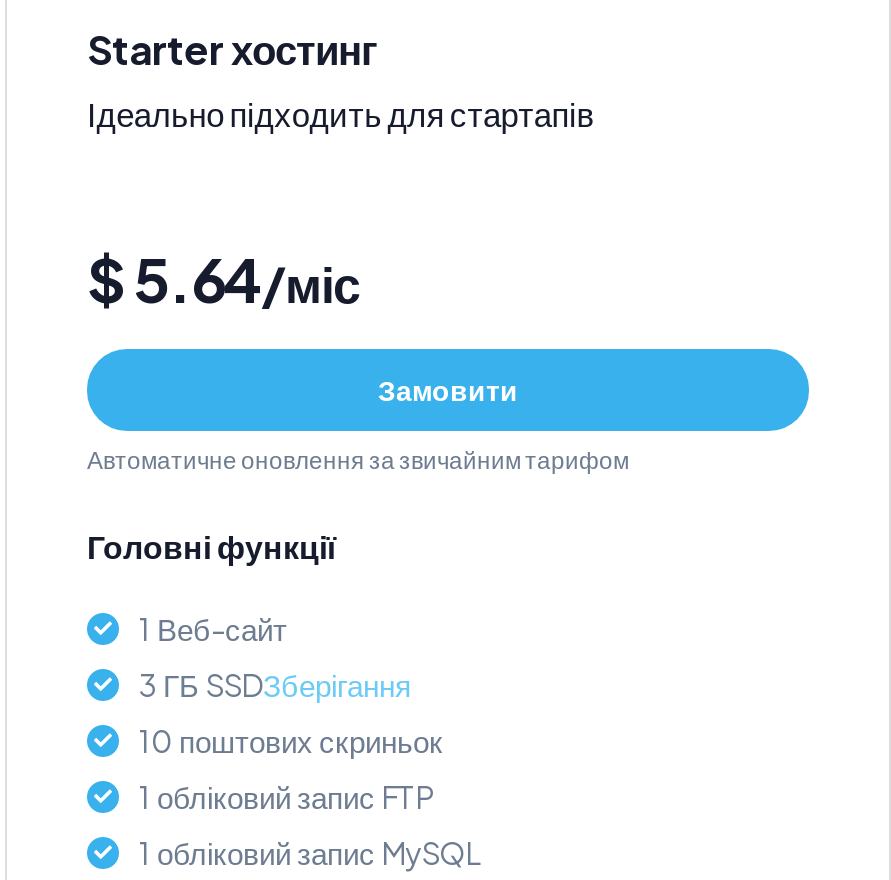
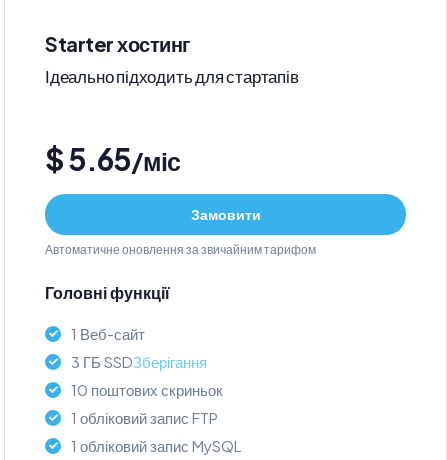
[87,240,359,316] $5.64/міс -> [45,140,180,178] $5.65/міс

